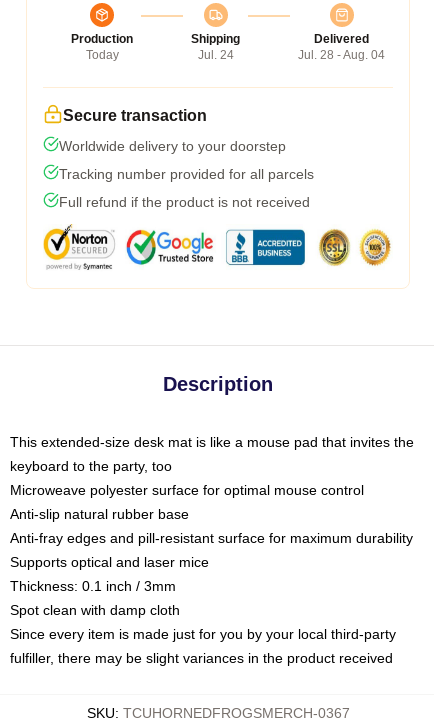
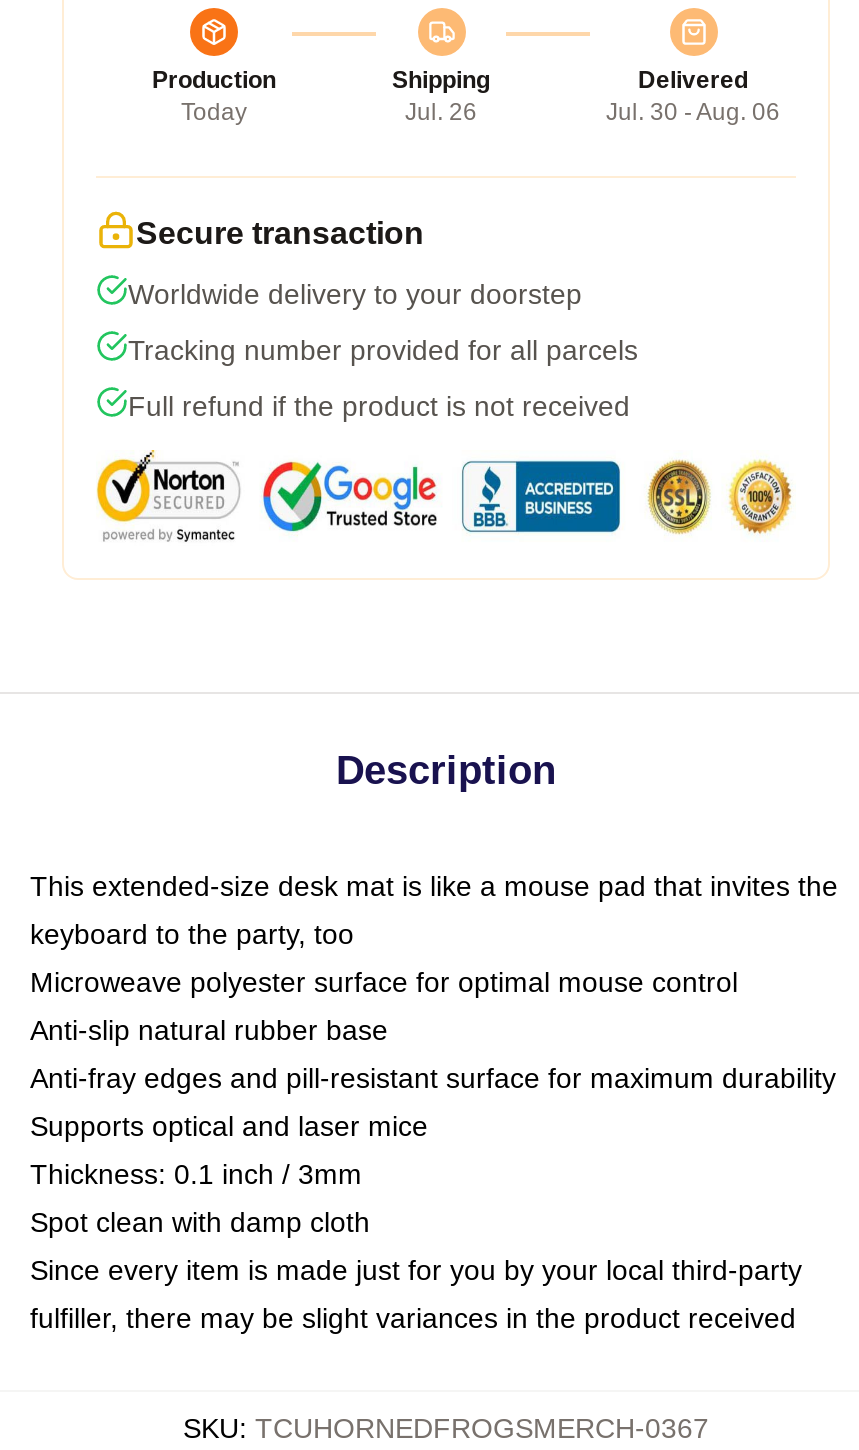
[197,48,233,62] Jul. 24 -> [405,98,477,126] Jul. 26
[298,48,385,62] Jul. 28 - Aug. 04 -> [606,98,780,126] Jul. 30 - Aug. 06

